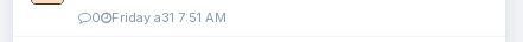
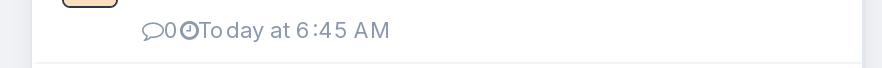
[91,9,227,26] 0 Friday a31 7:51 AM -> [164,16,390,44] 0 Today at 6:45 AM

